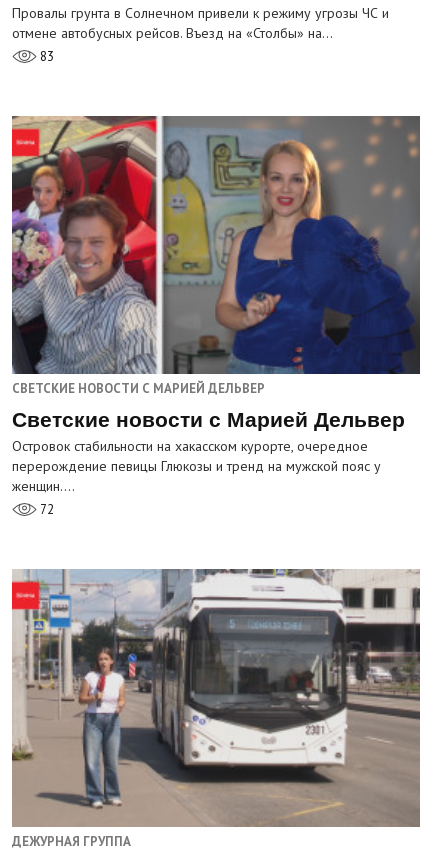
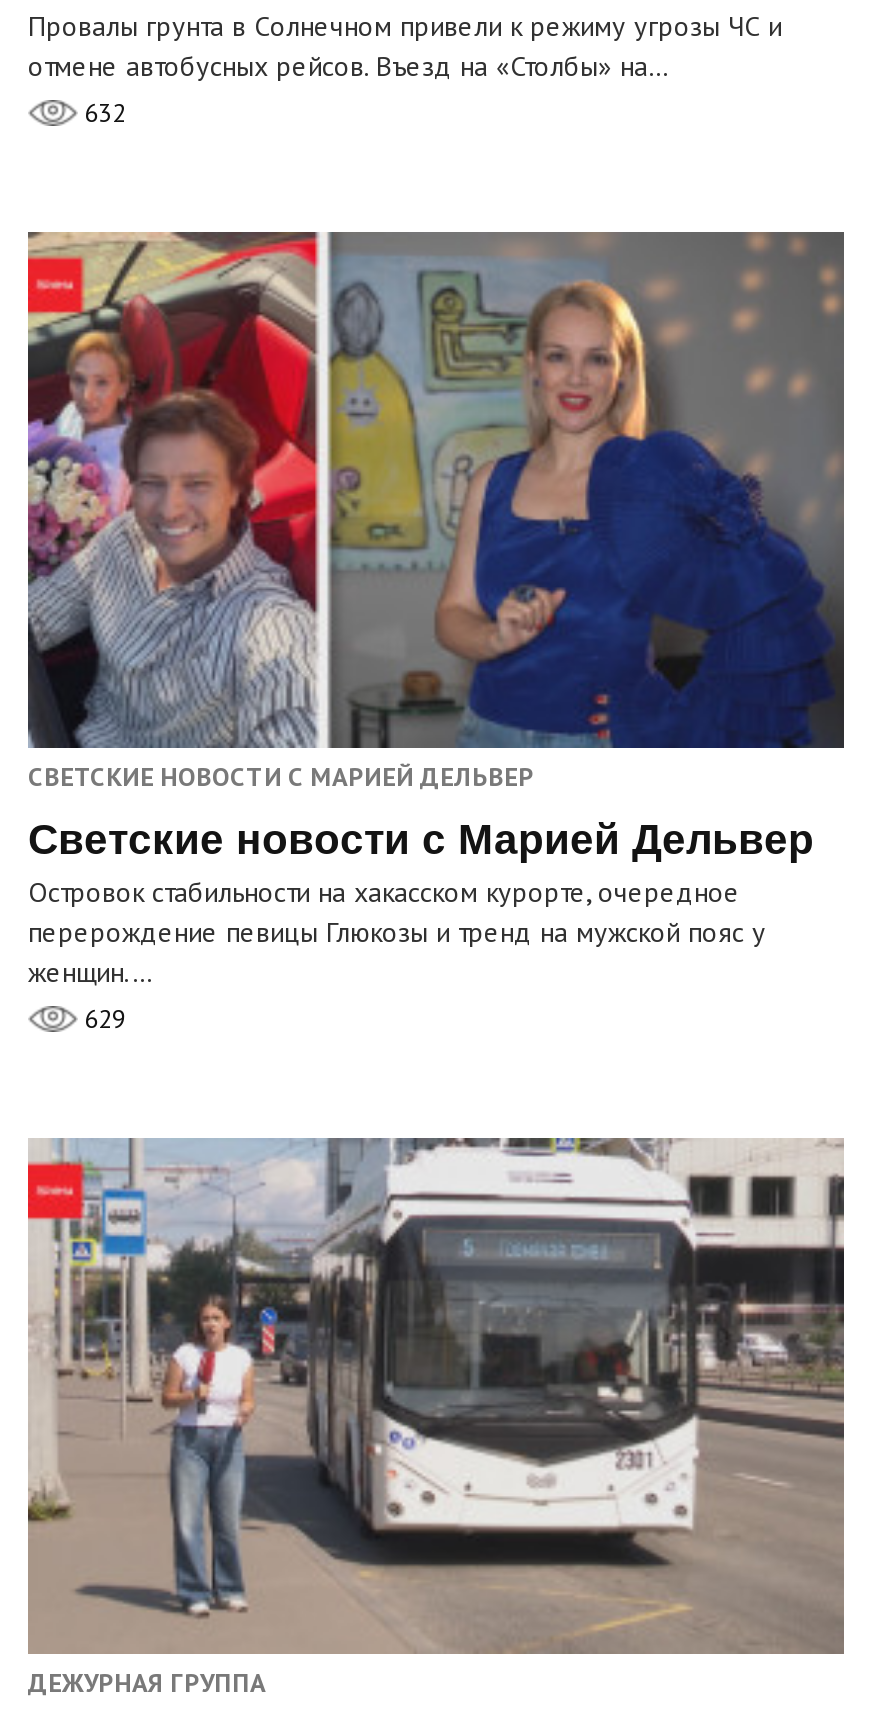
[37,47,54,64] 83 -> [78,95,126,129] 632
[37,501,54,518] 72 -> [78,1001,126,1035] 629

